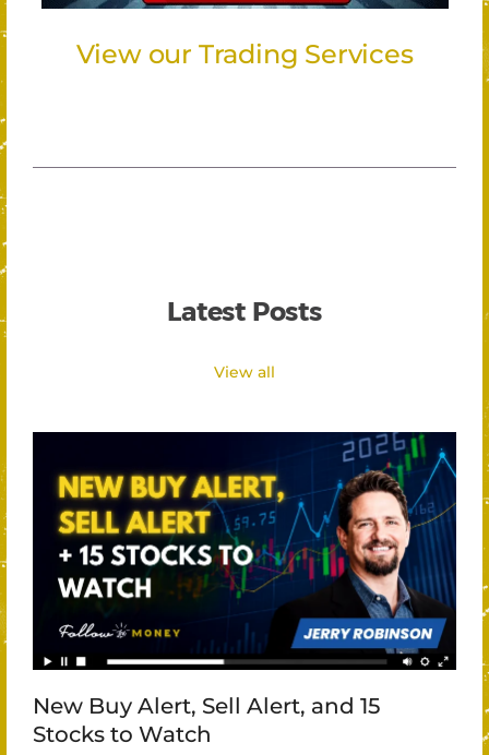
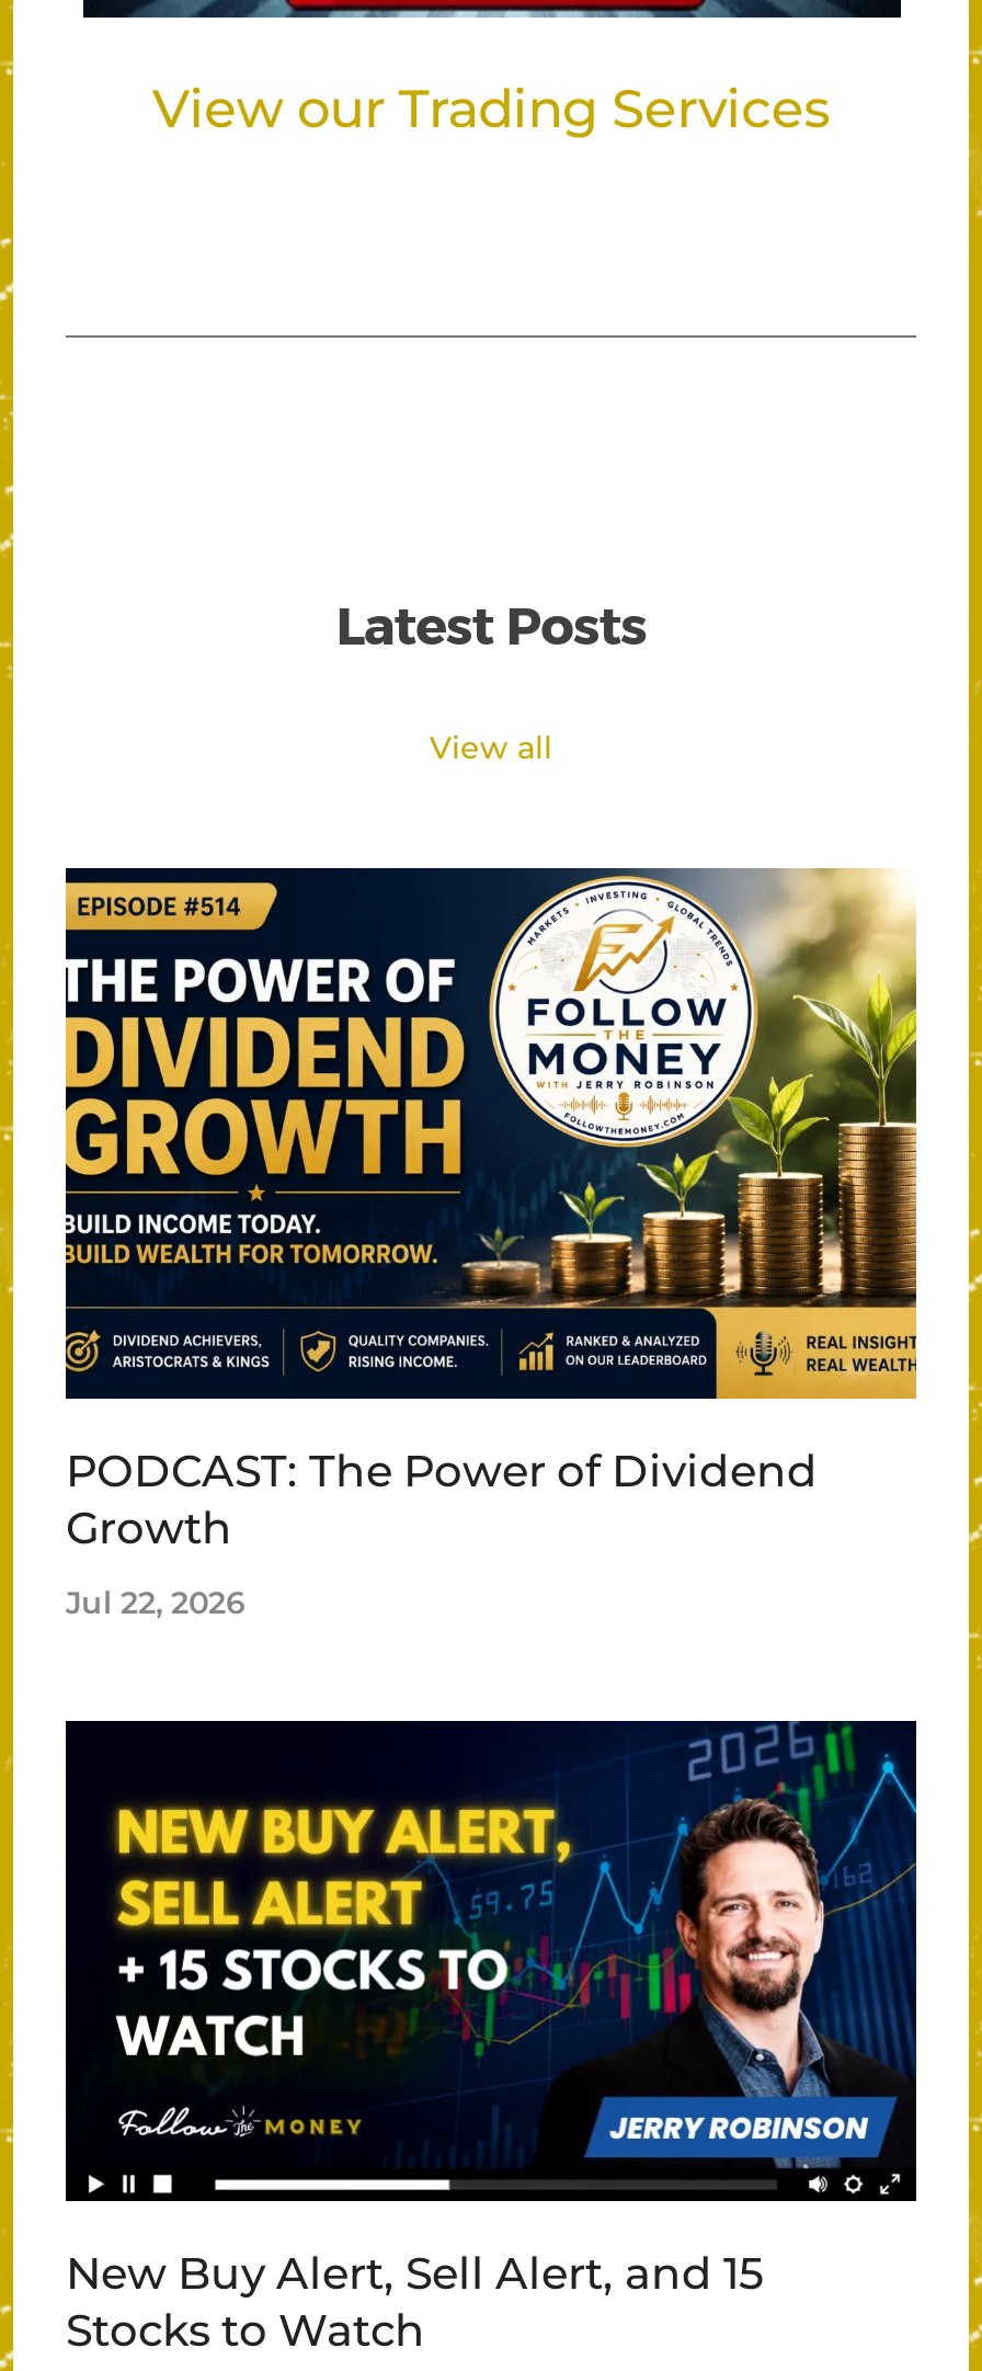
none -> [64,866,918,1623] [image] | PODCAST: The Power of Dividend | Growth | Jul 22, 2026

